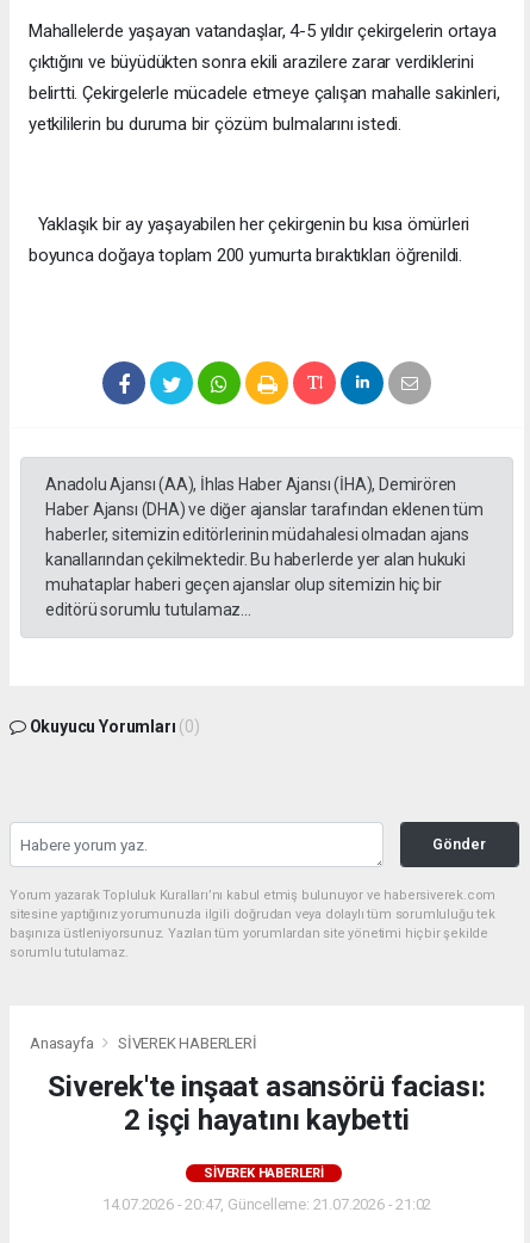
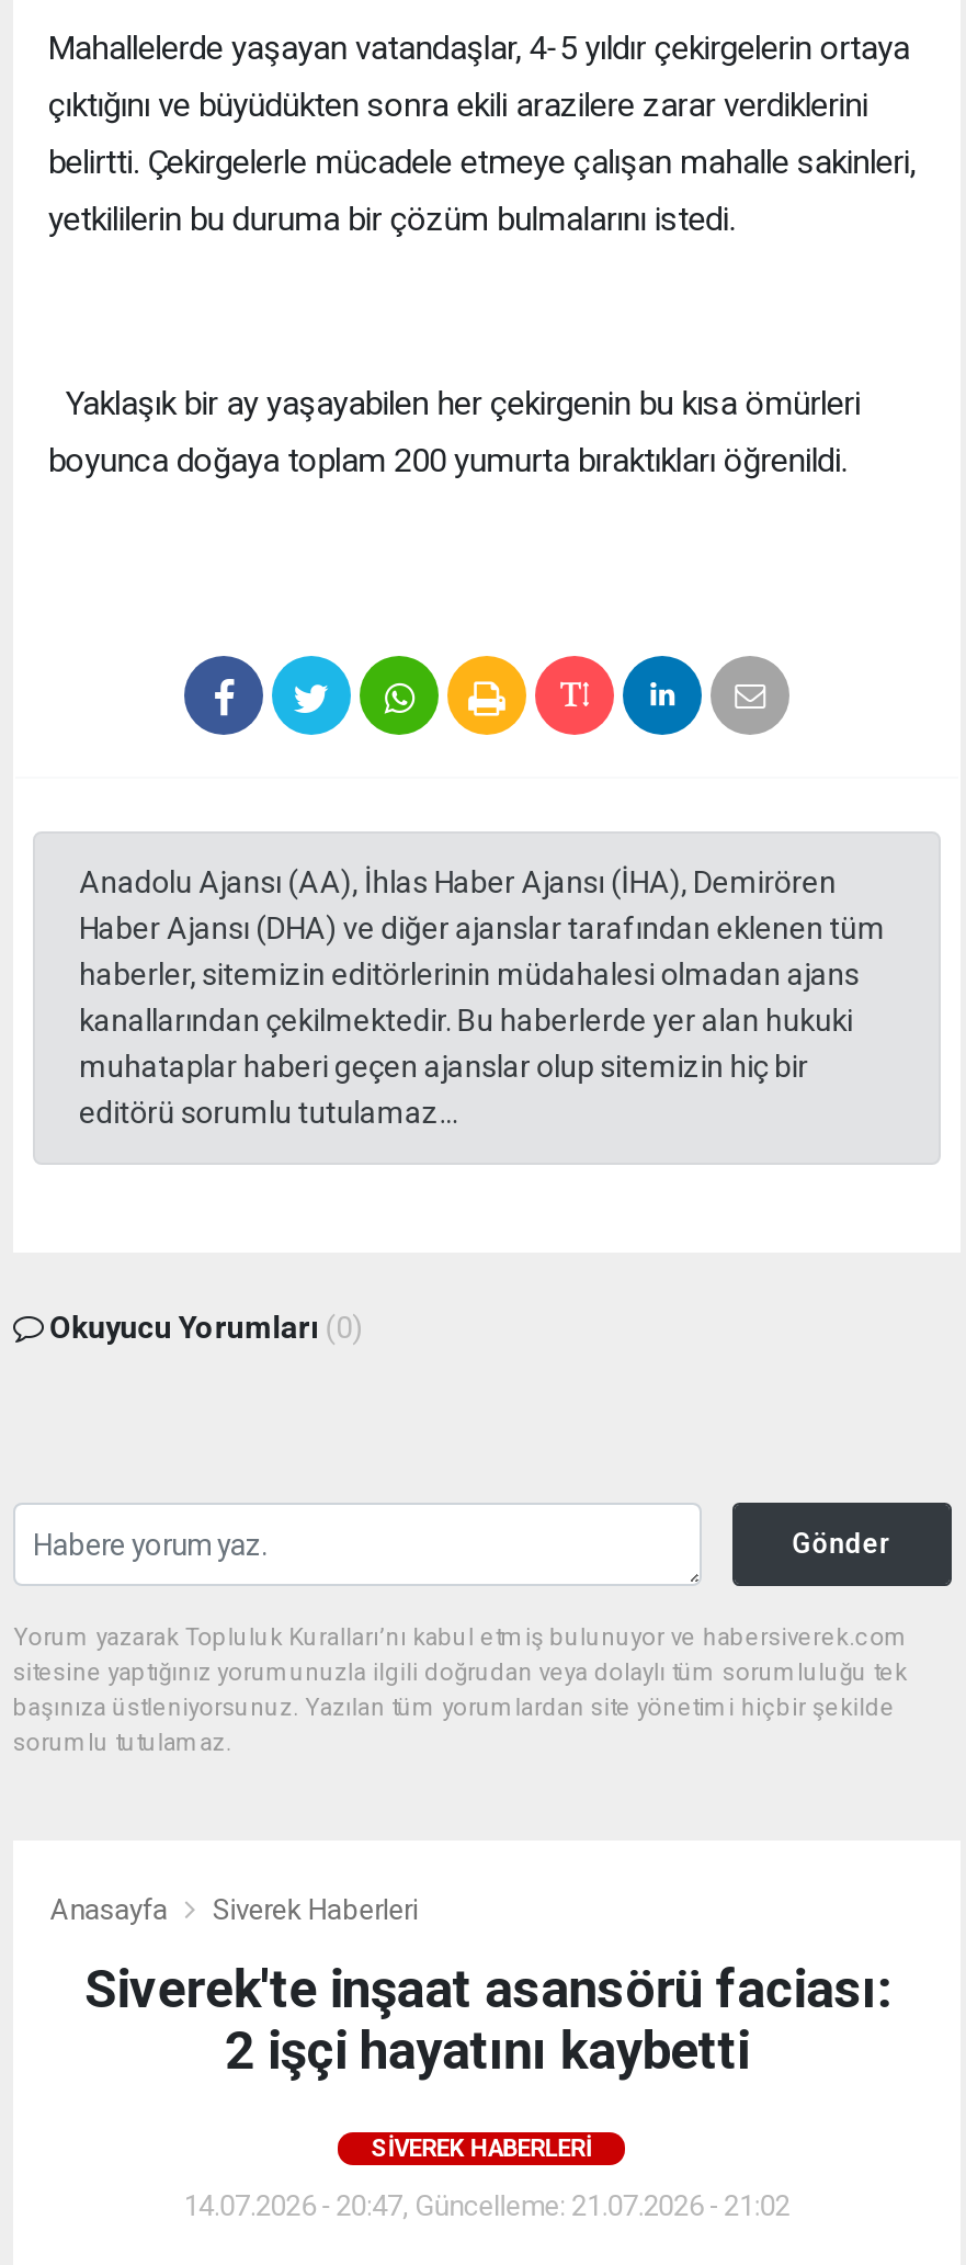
[118,1034,257,1052] SİVEREK HABERLERİ -> [212,1894,418,1927] Siverek Haberleri
[204,1166,324,1181] SİVEREK HABERLERİ -> [371,2135,592,2163] SIVEREK HABERLERI

